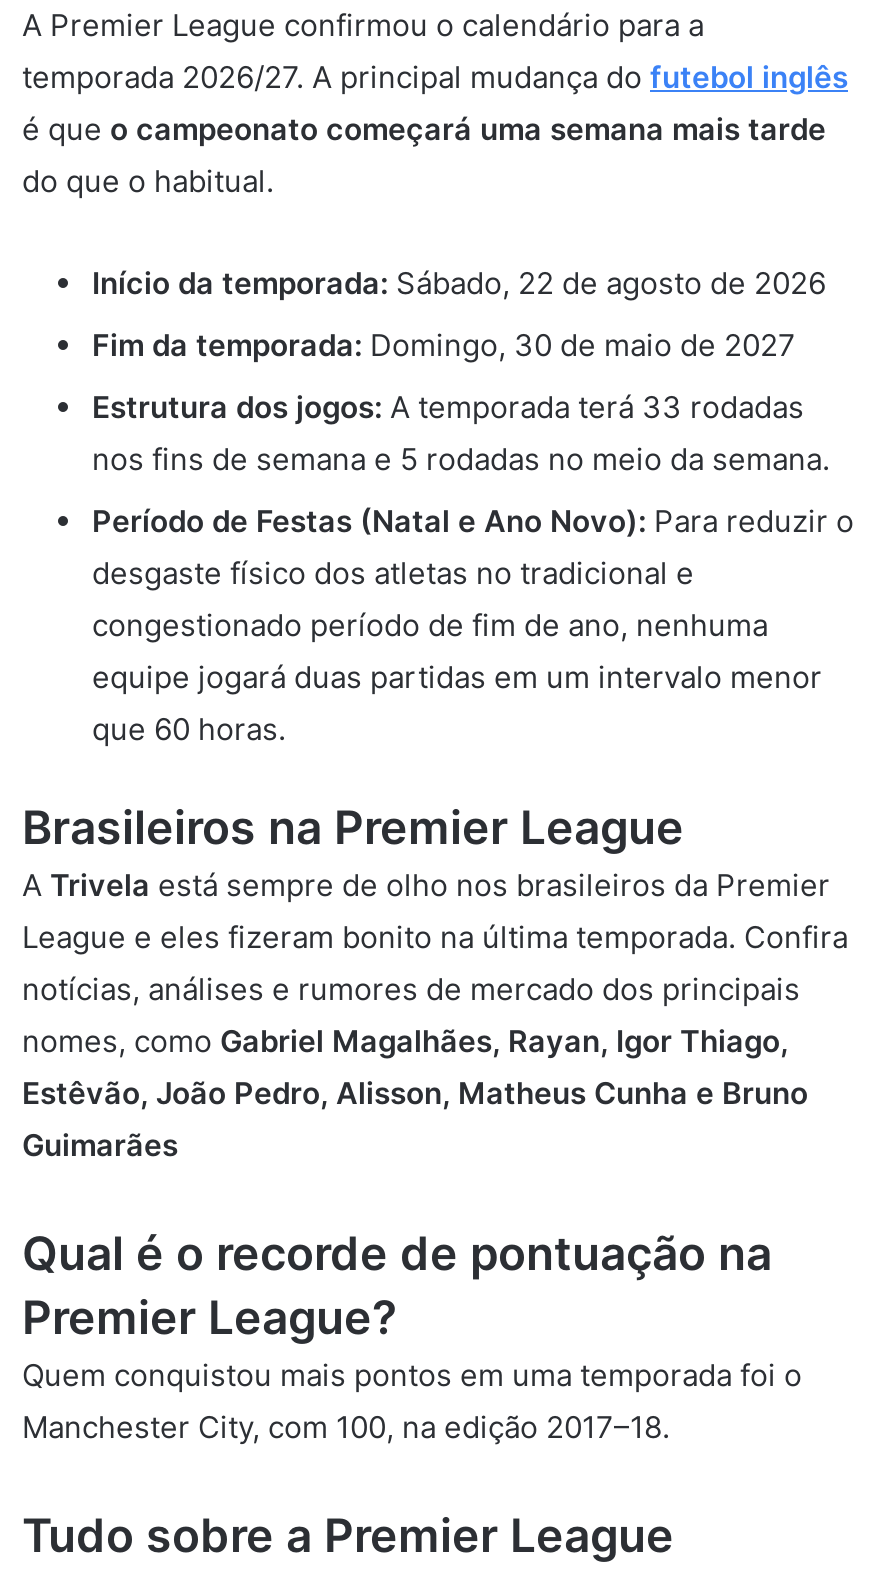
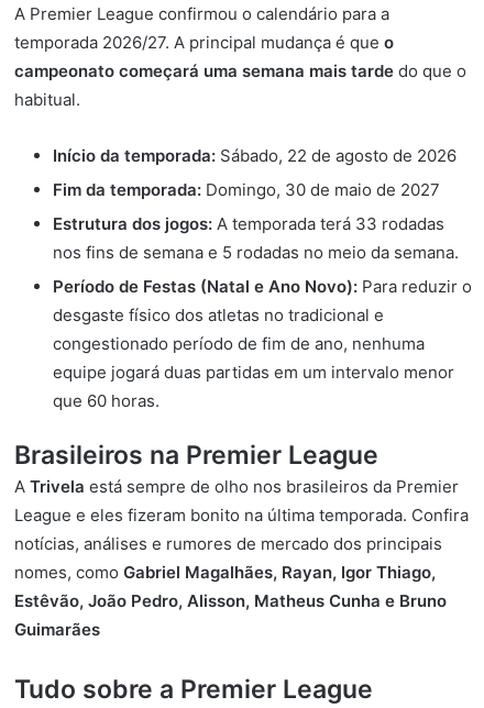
[22,58,848,200] temporada 2026/27. A principal mudança do futebol inglês | é que o campeonato começará uma semana mais tarde | do que o habitual. -> [14,32,466,110] temporada 2026/27. A principal mudança é que o | campeonato começará uma semana mais tarde do que o | habitual.
[22,1226,802,1446] Qual é o recorde de pontuação na | Premier League? | Quem conquistou mais pontos em uma temporada foi o | Manchester City, com 100, na edição 2017–18. -> none

